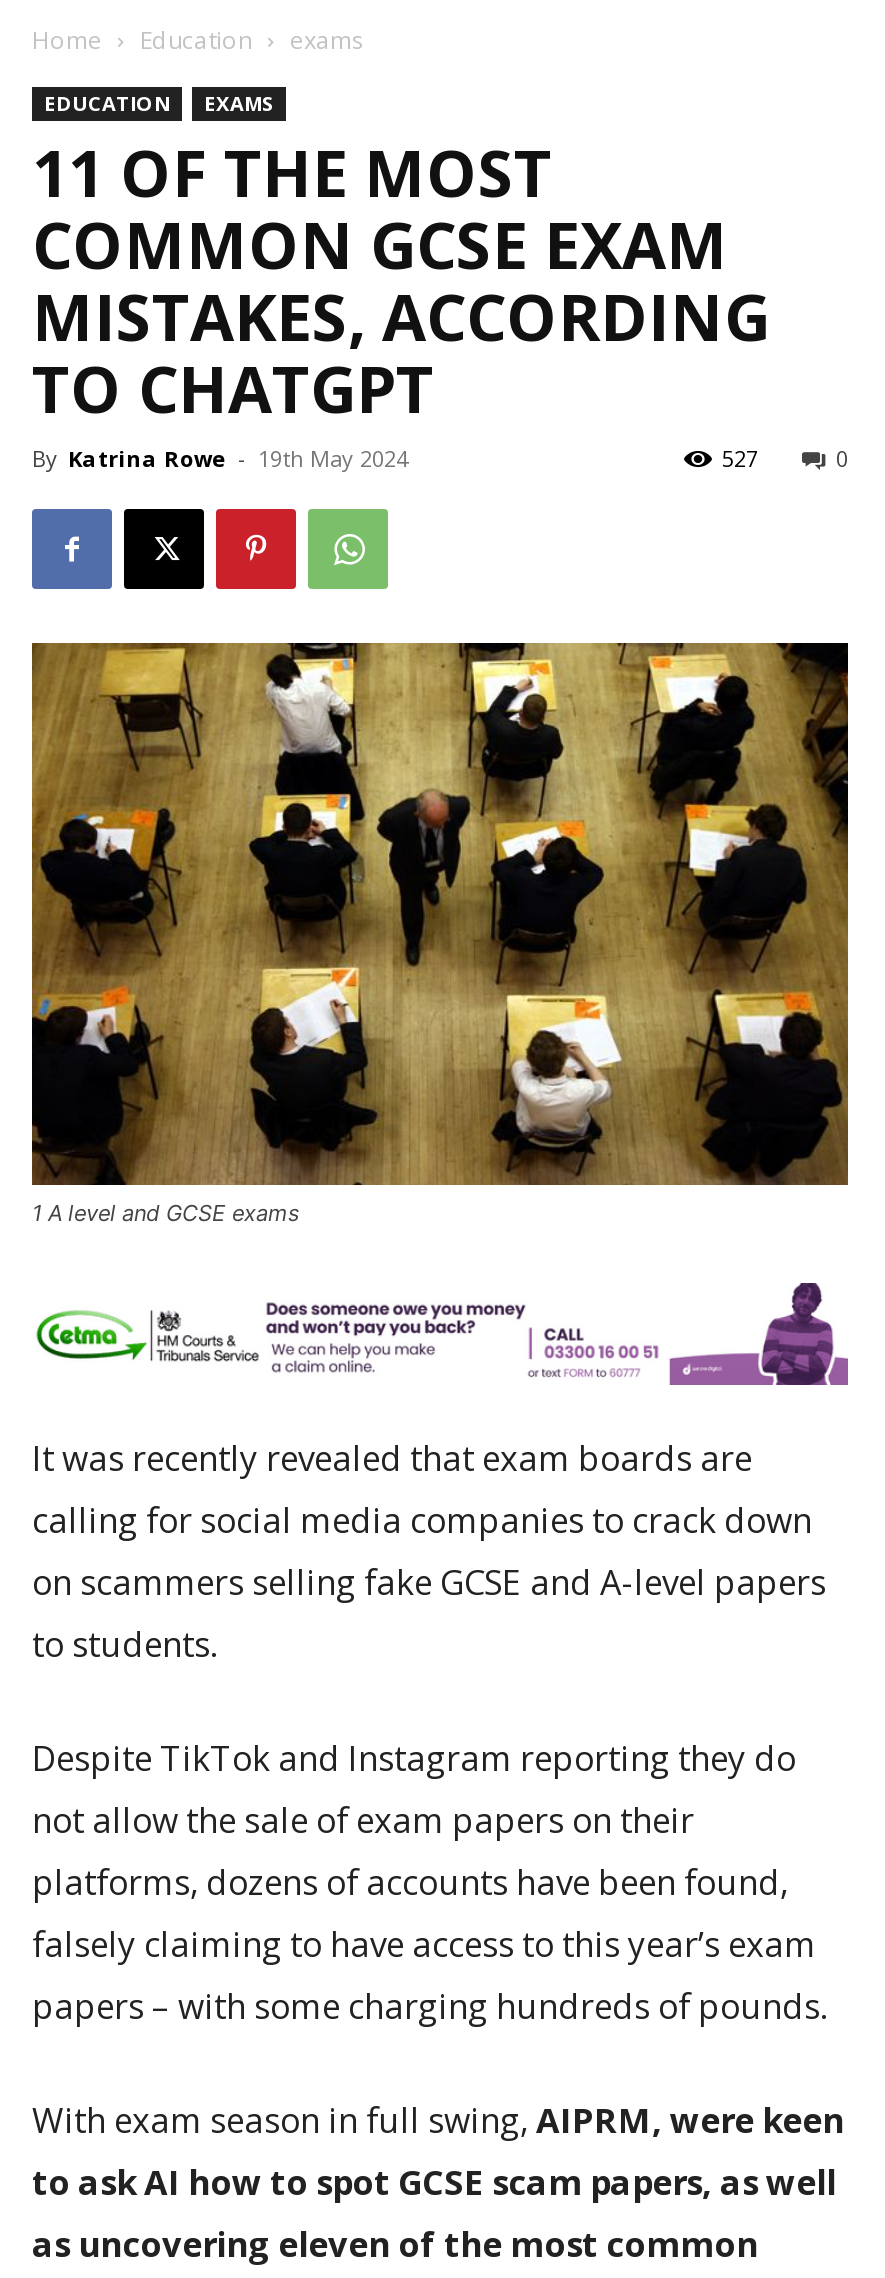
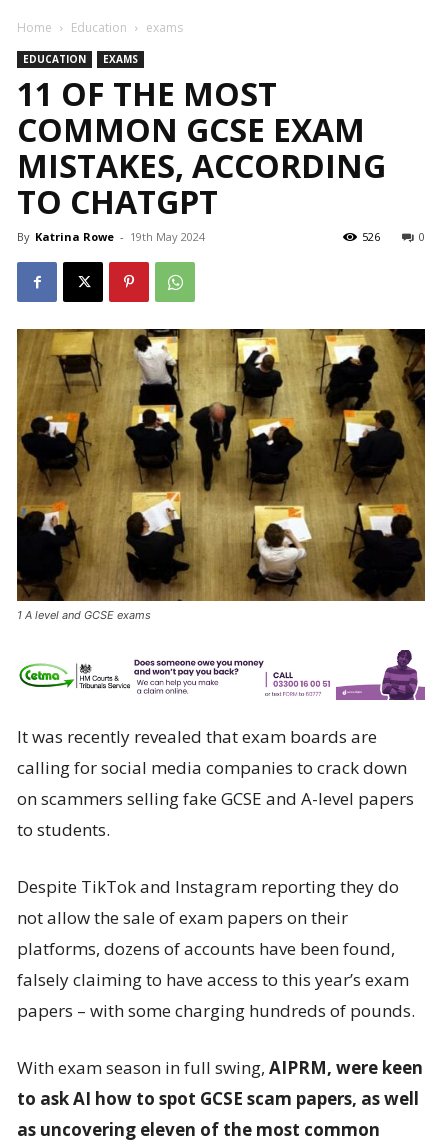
[722,443,758,473] 527 -> [362,229,380,244] 526

